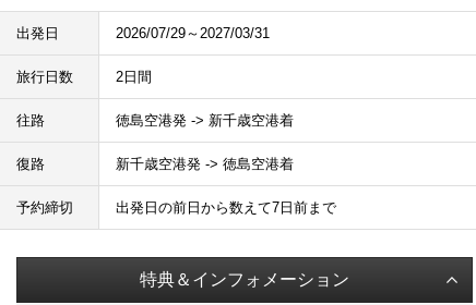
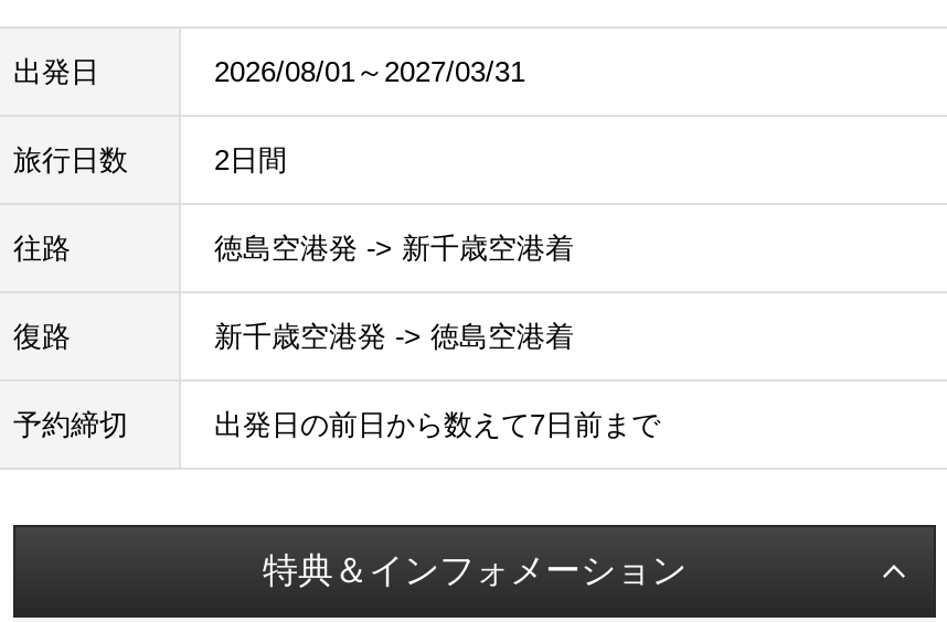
[116,25,270,41] 2026/07/29～2027/03/31 -> [214,54,525,87] 2026/08/01～2027/03/31

